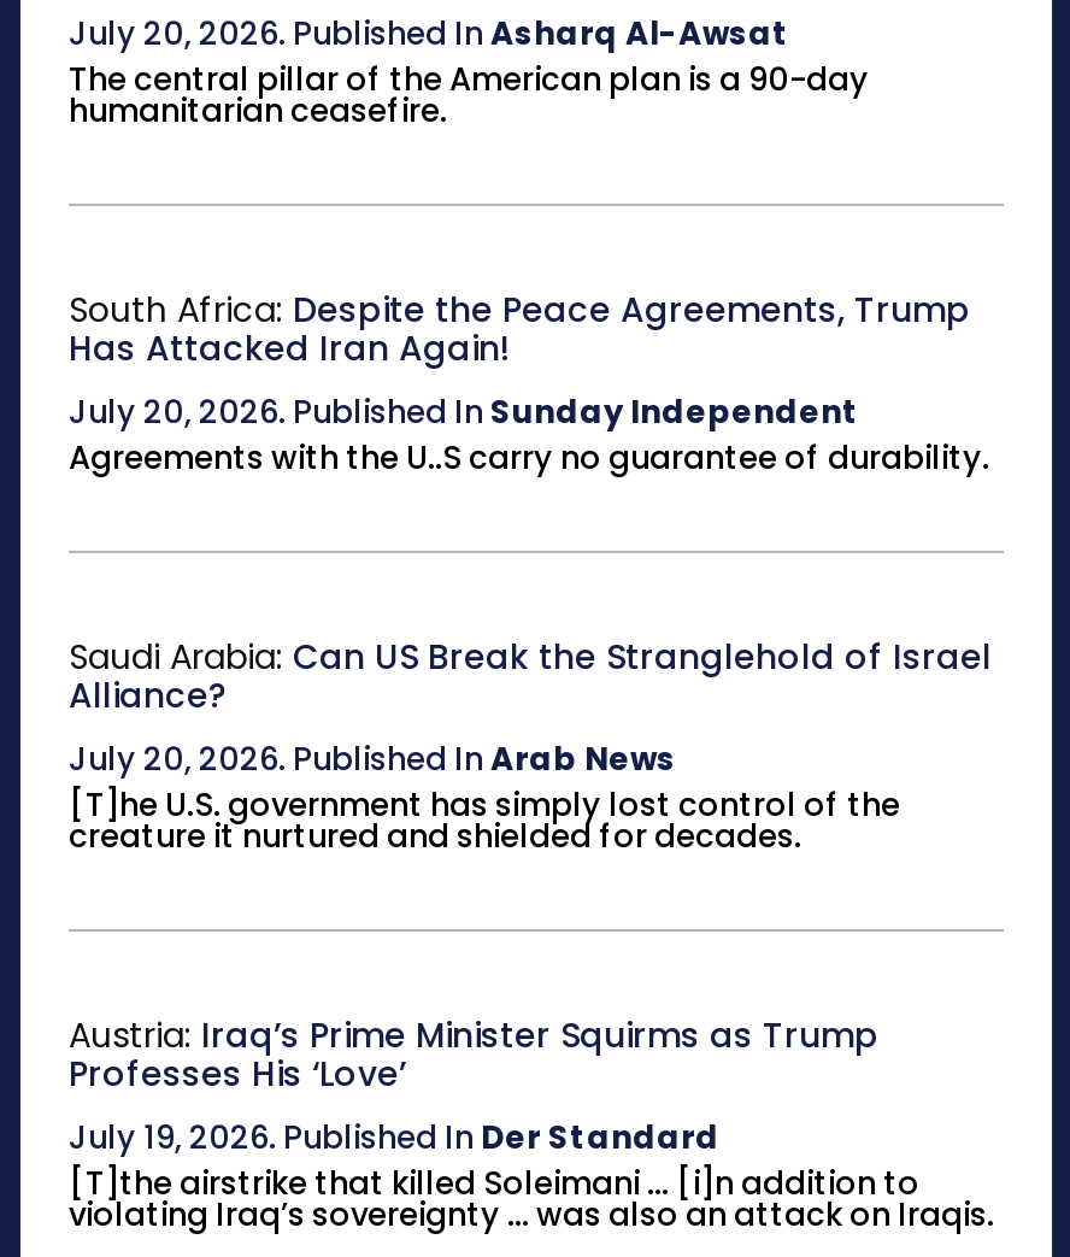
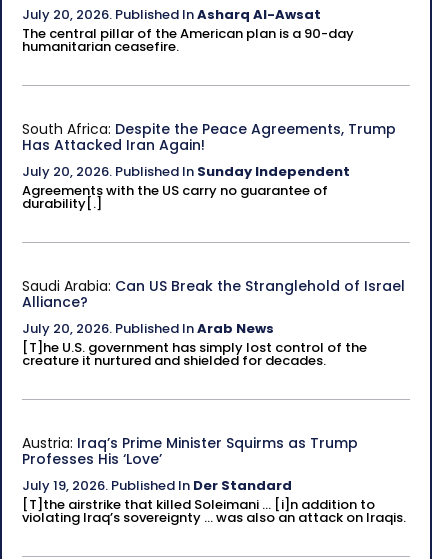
[69,435,989,481] Agreements with the U..S carry no guarantee of durability. -> [22,181,328,213] Agreements with the US carry no guarantee of | durability[.]

